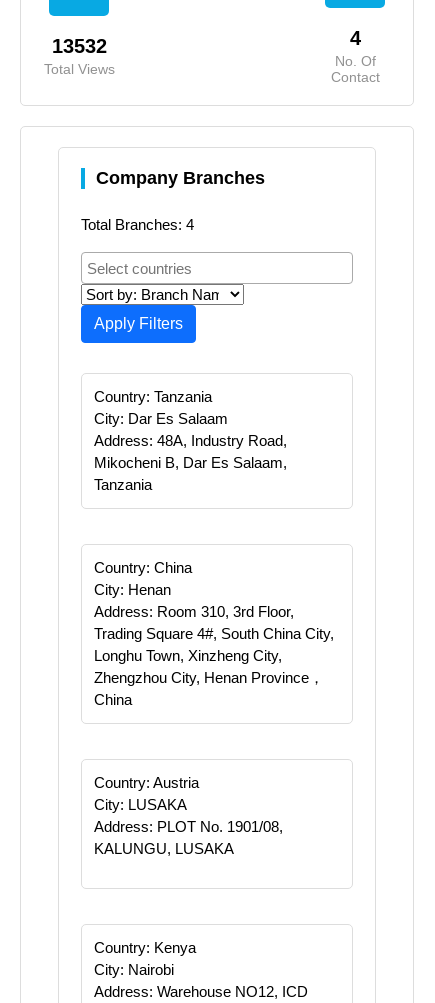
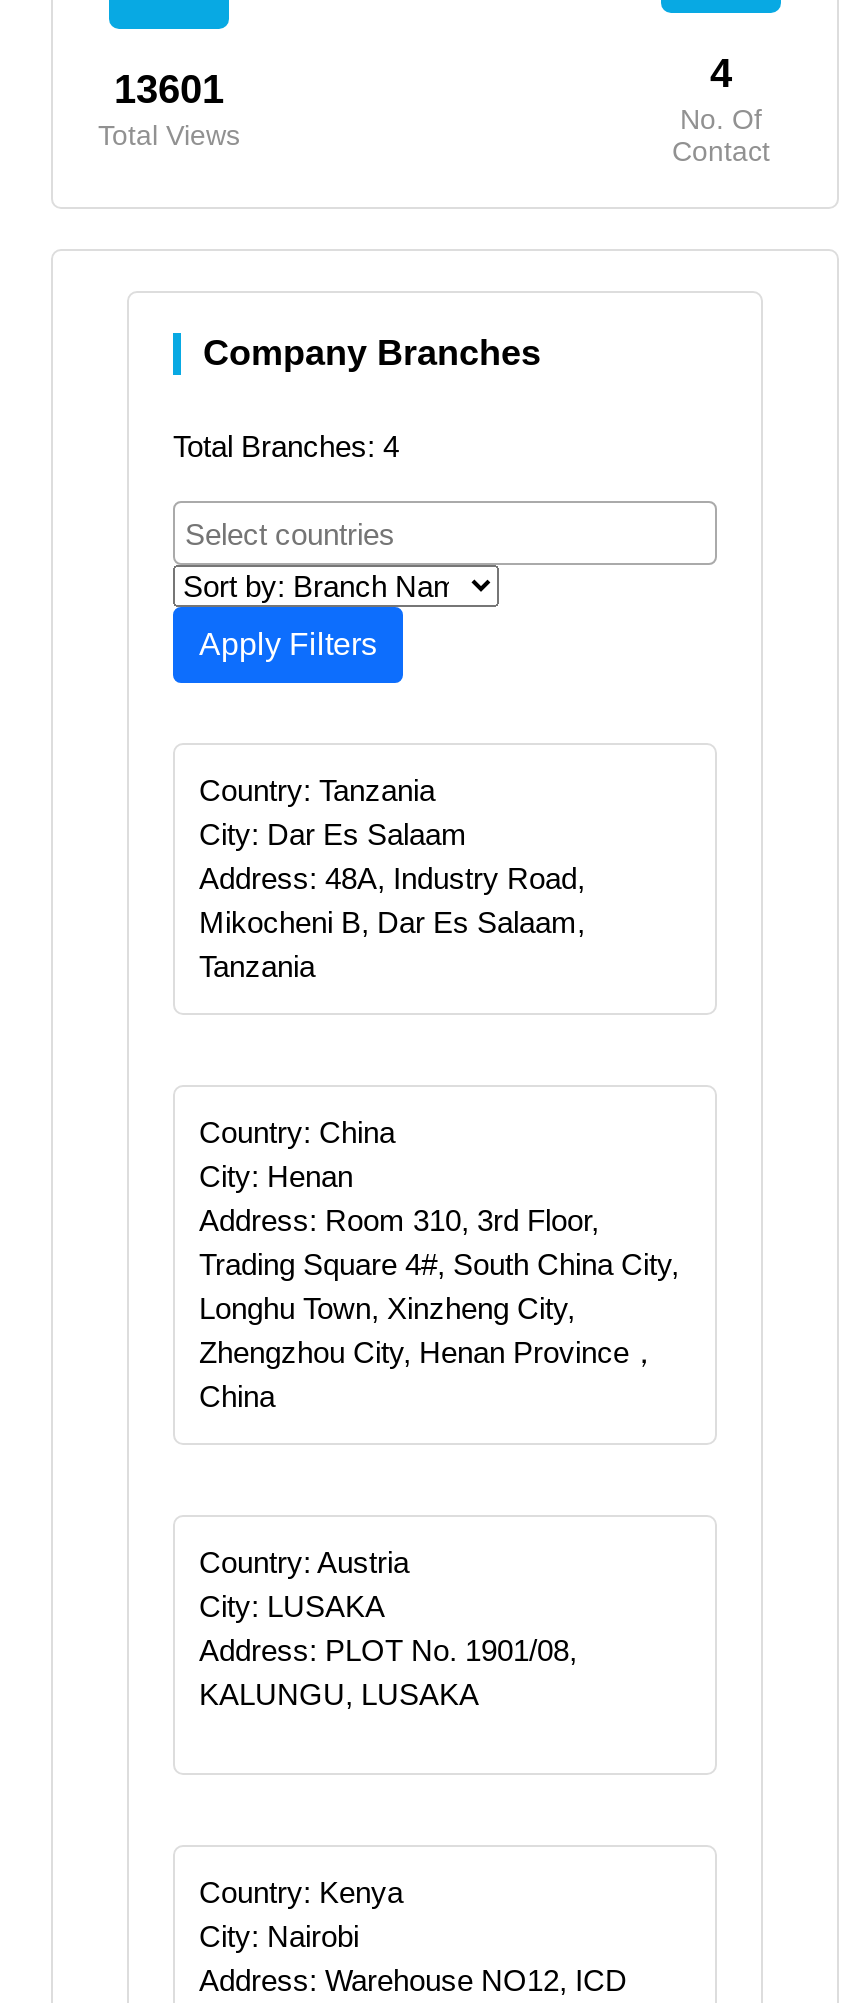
[51,35,106,57] 13532 -> [114,67,224,111] 13601

